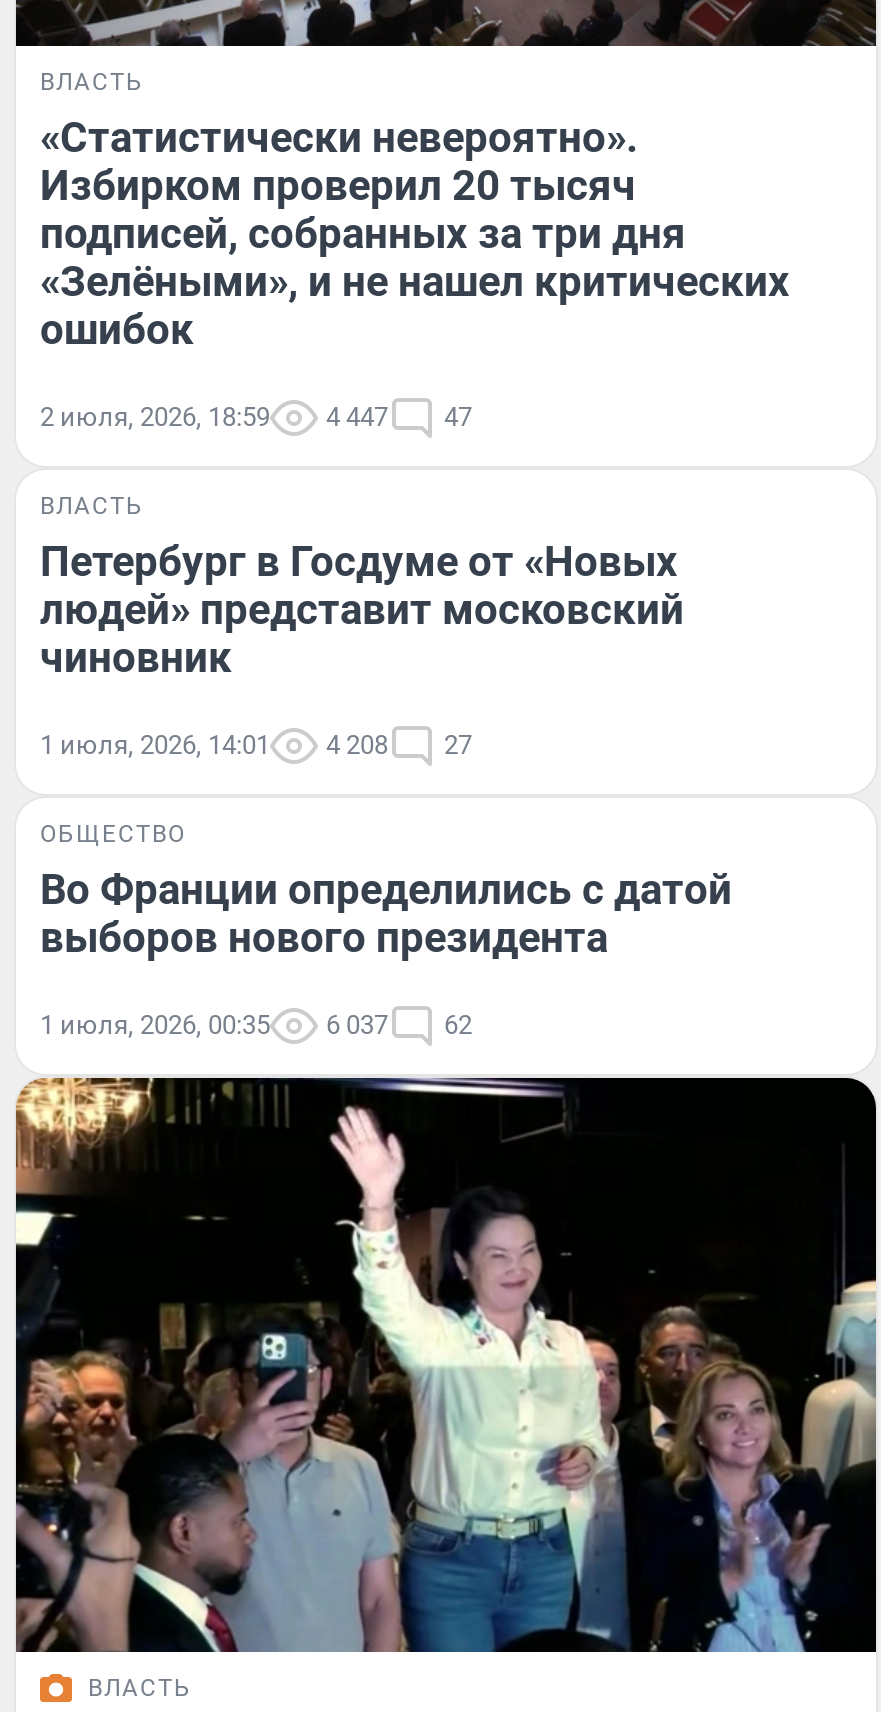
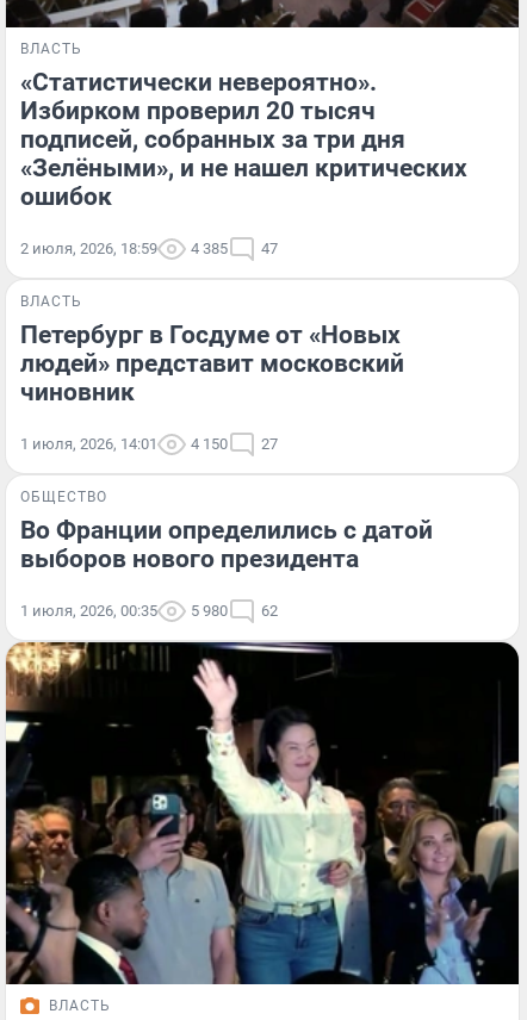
[40,403,472,433] 2 июля, 2026, 18:59 4 447 47 -> [20,240,278,258] 2 июля, 2026, 18:59 4 385 47
[40,731,472,761] 1 июля, 2026, 14:01 4 208 27 -> [20,435,278,453] 1 июля, 2026, 14:01 4 150 27
[40,1011,472,1041] 1 июля, 2026, 00:35 6 037 62 -> [20,602,278,620] 1 июля, 2026, 00:35 5 980 62

